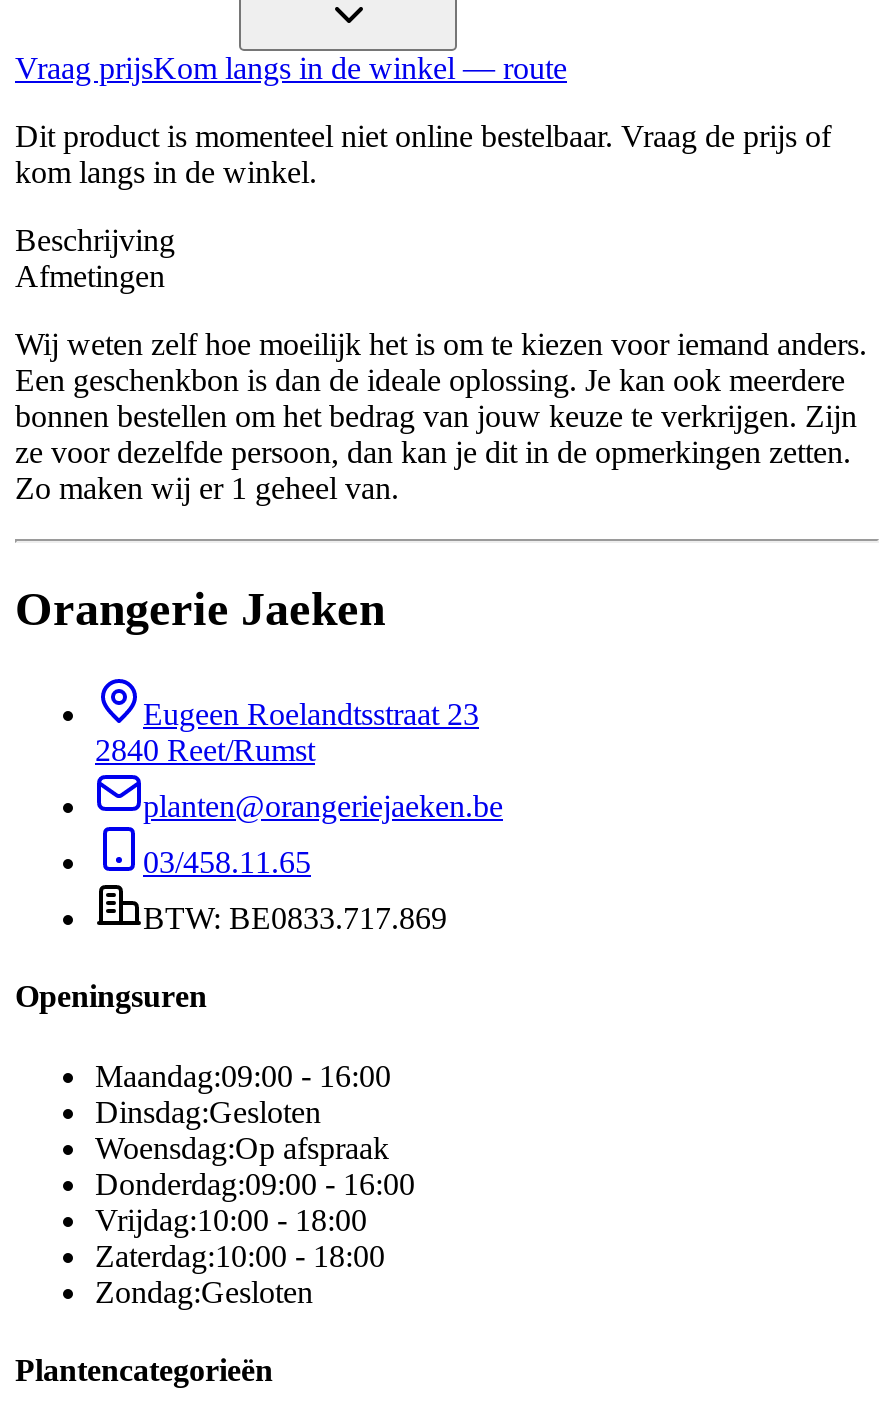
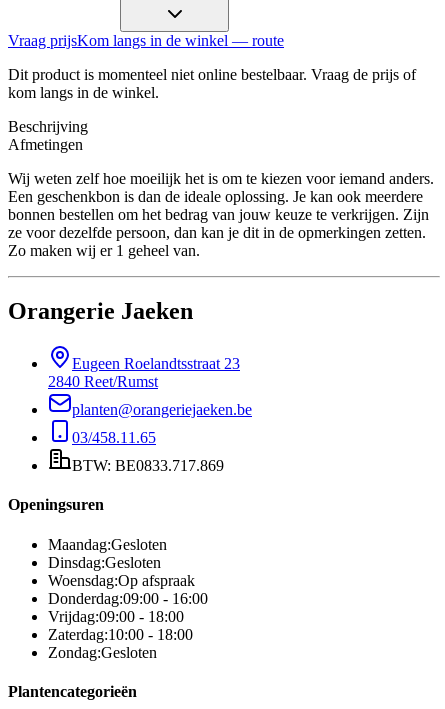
[95,1058,391,1092] Maandag:09:00 - 16:00 -> [48,536,167,553] Maandag:Gesloten
[95,1202,367,1236] Vrijdag:10:00 - 18:00 -> [48,608,184,625] Vrijdag:09:00 - 18:00

